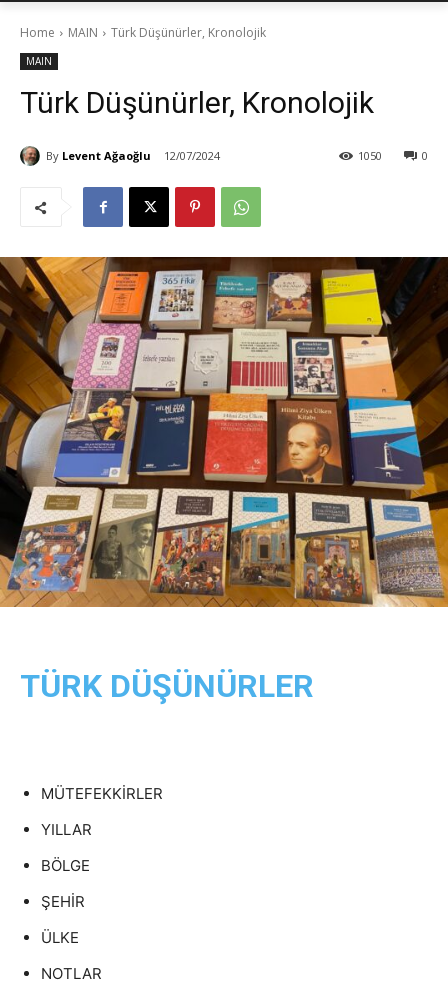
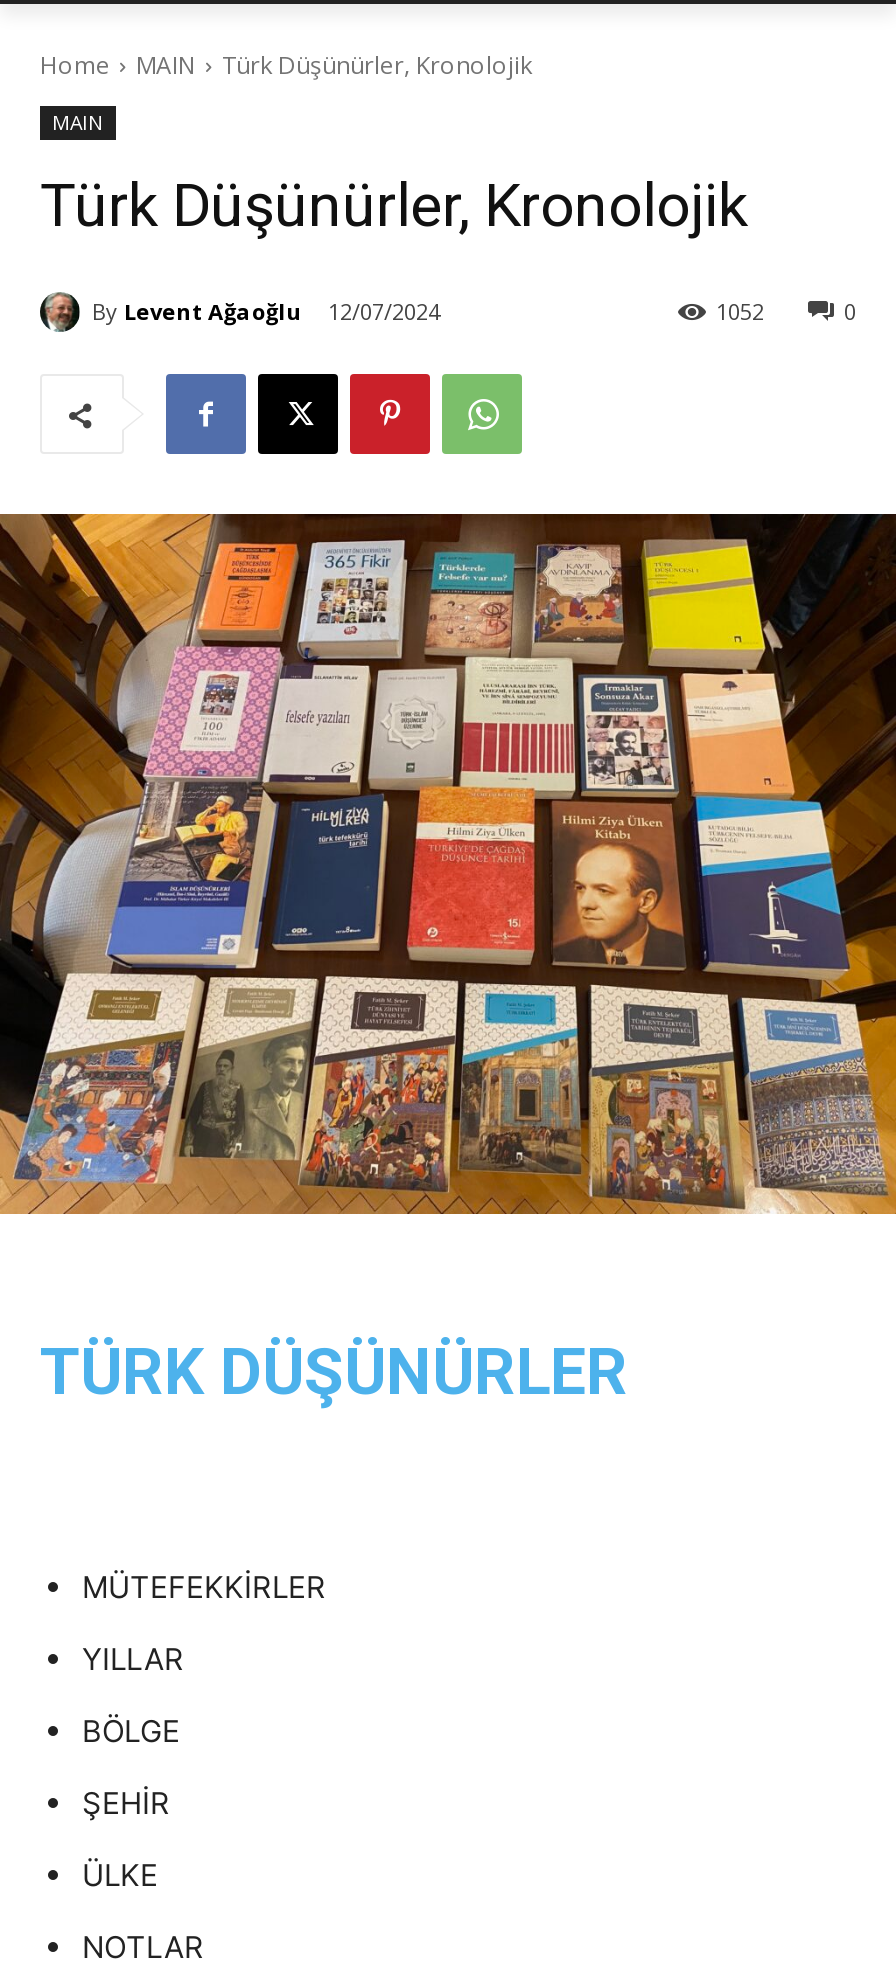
[358,148,382,163] 1050 -> [716,296,764,326] 1052

